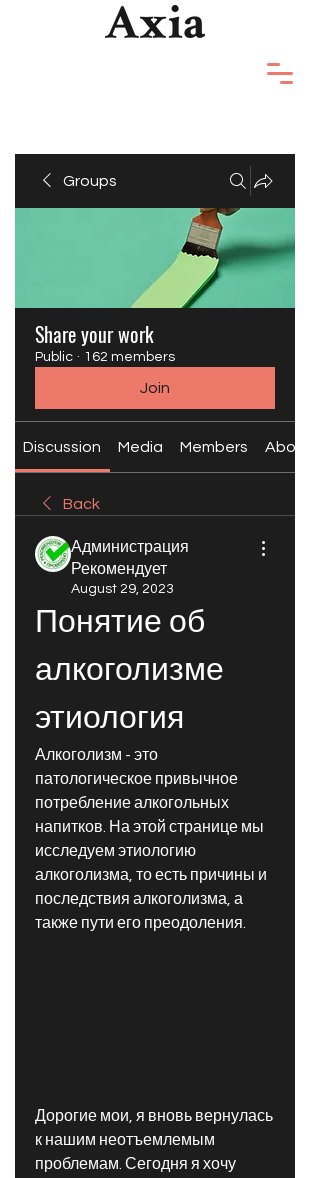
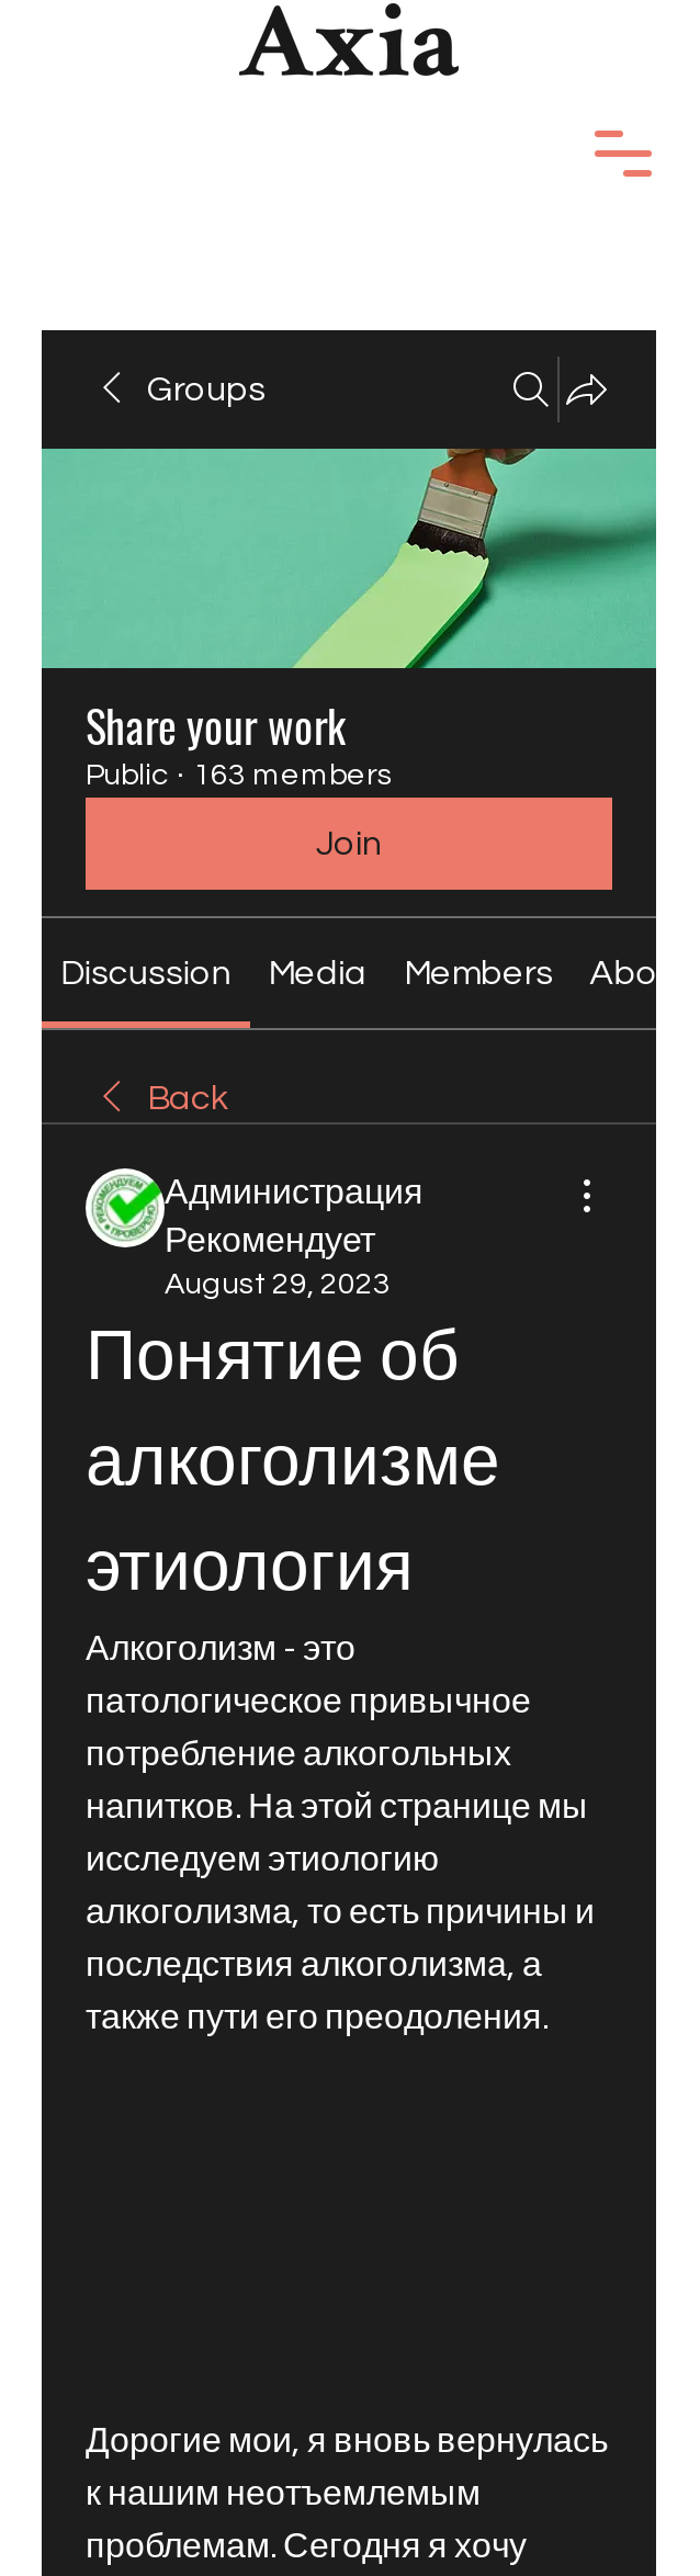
[35,350,175,364] Public · 162 members -> [86,760,393,791] Public · 163 members

